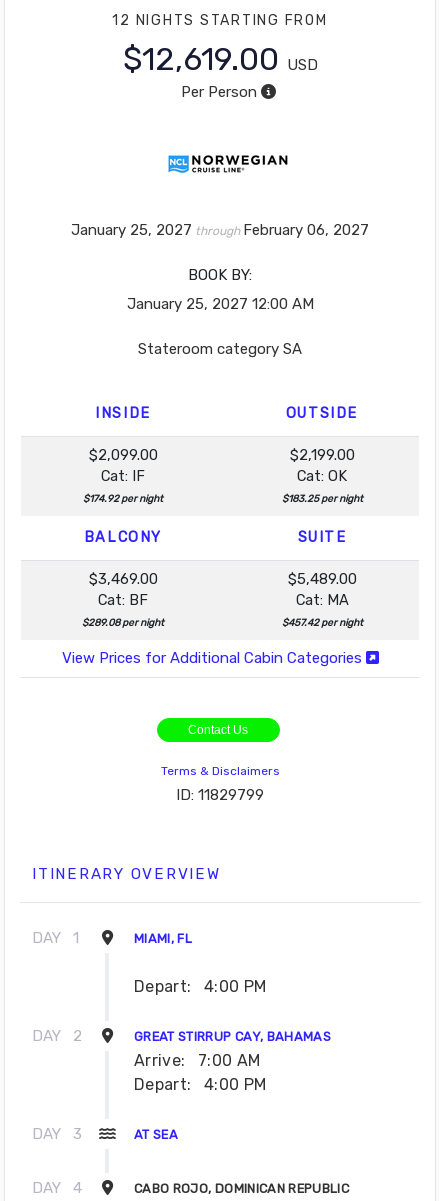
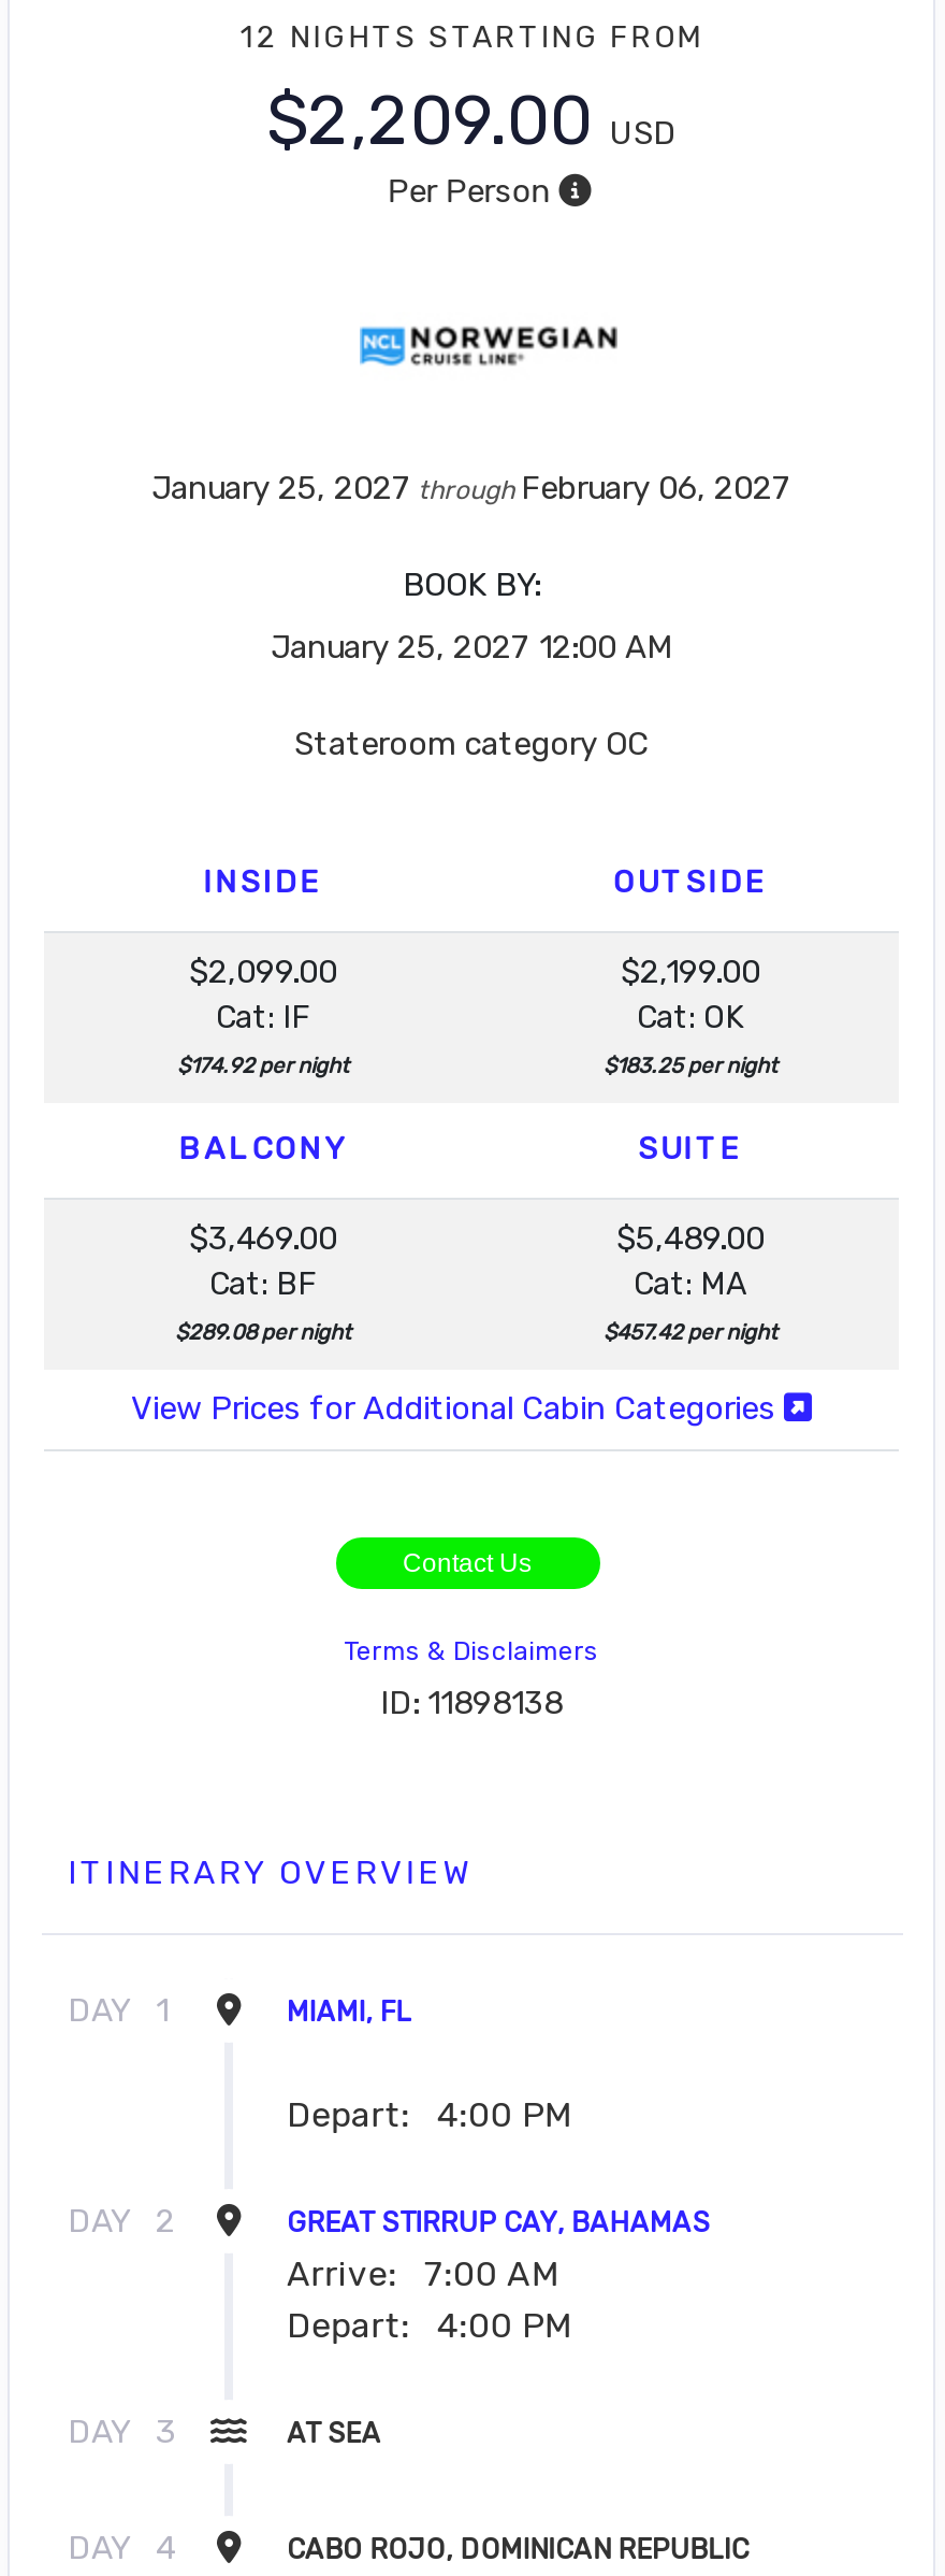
[122,40,317,78] $12,619.00 USD -> [266,79,677,160] $2,209.00 USD
[138,340,302,358] Stateroom category SA -> [294,724,649,762] Stateroom category OC
[176,786,264,804] ID: 11829799 -> [380,1683,563,1721] ID: 11898138

